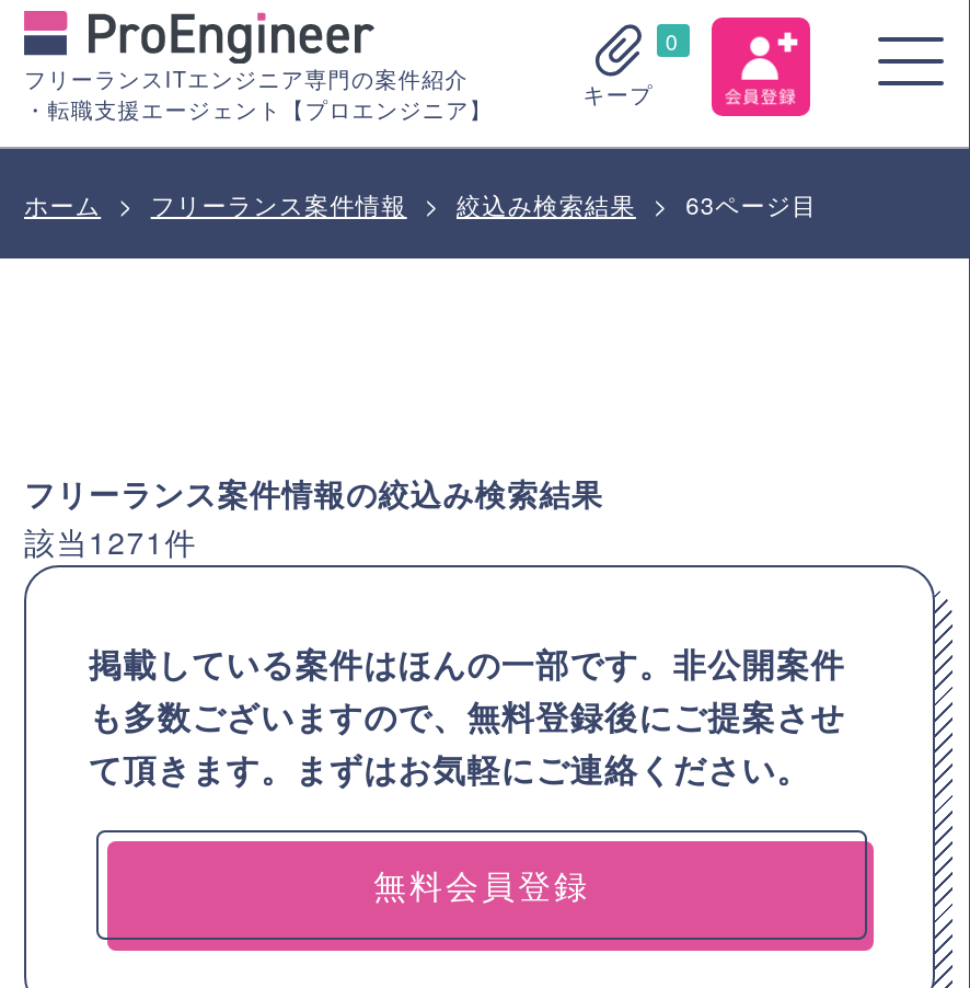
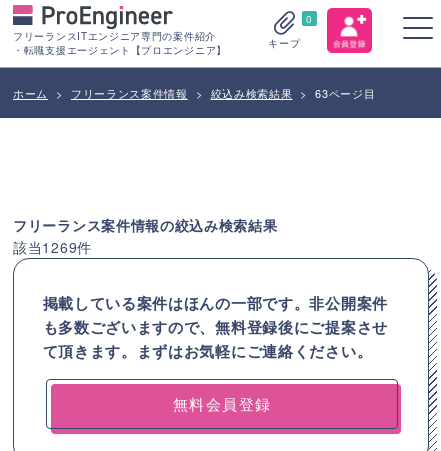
[24,519,197,563] 該当1271件 -> [13,237,92,257] 該当1269件

